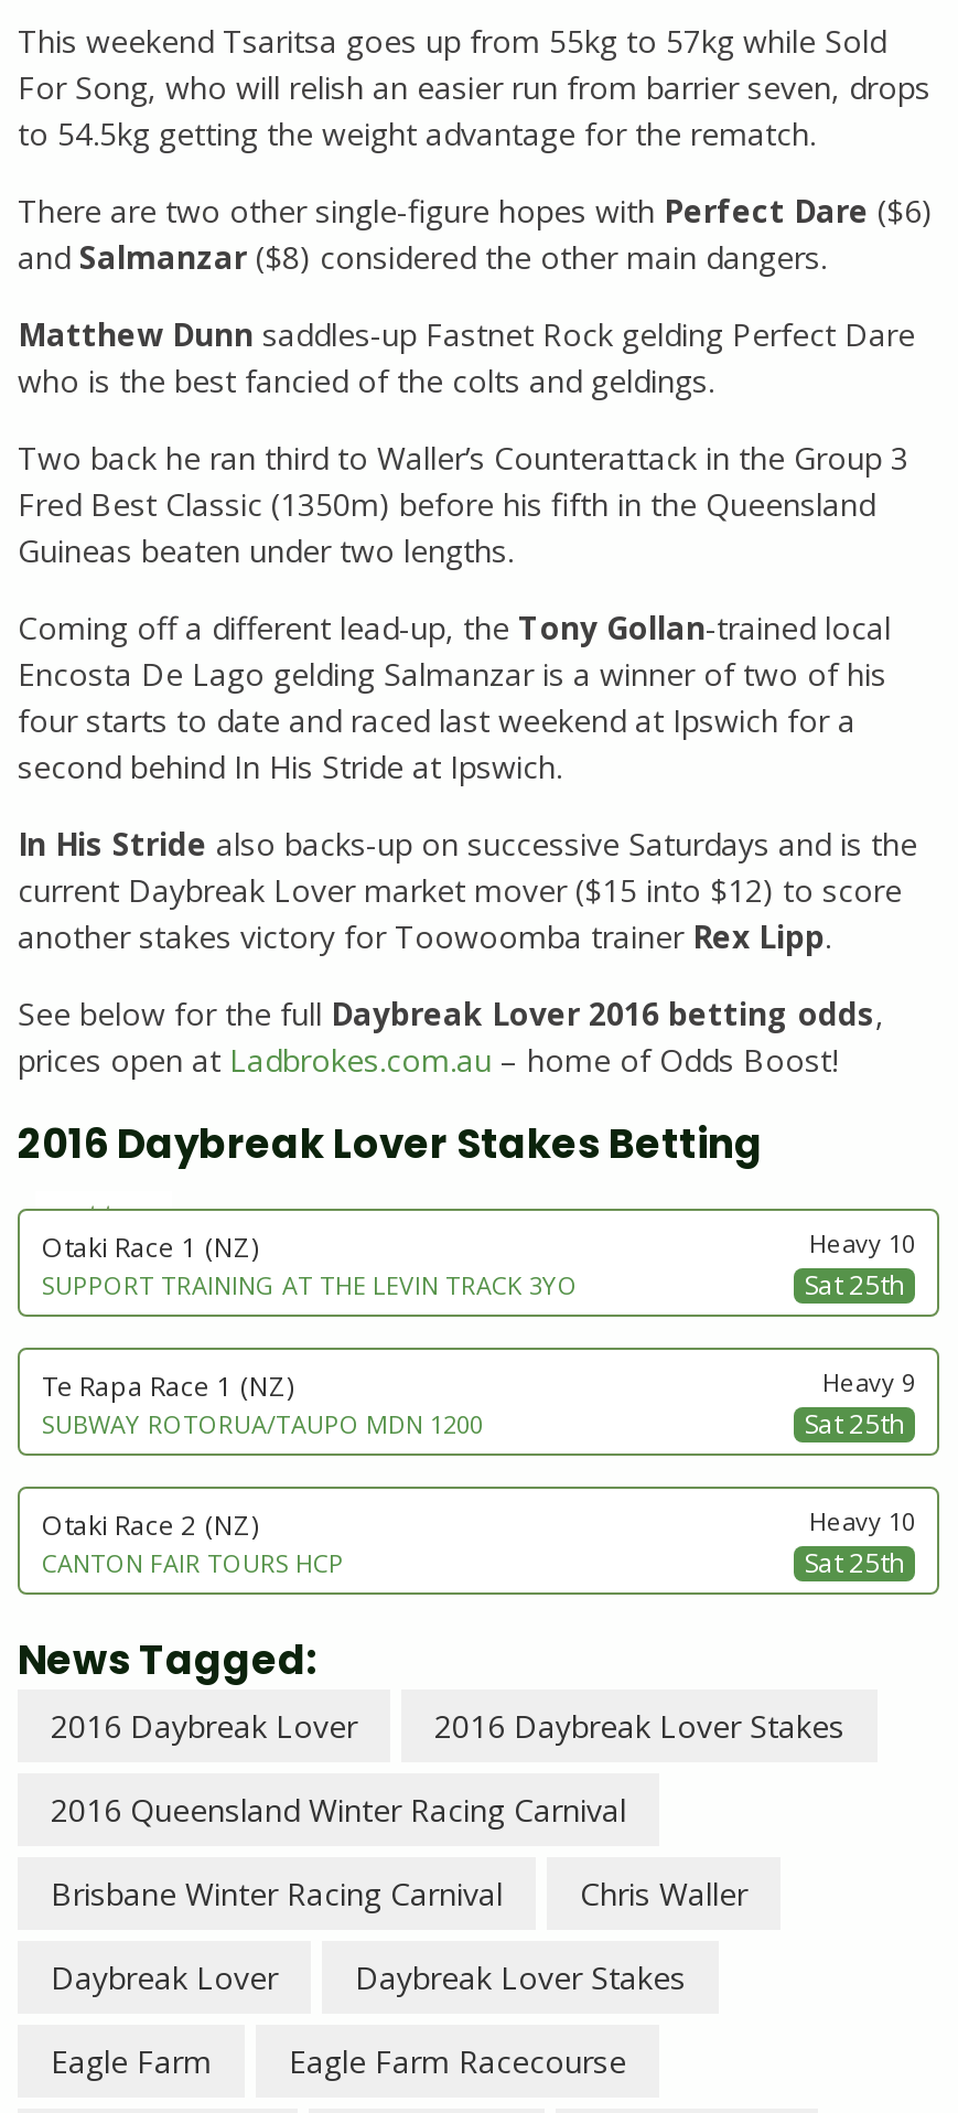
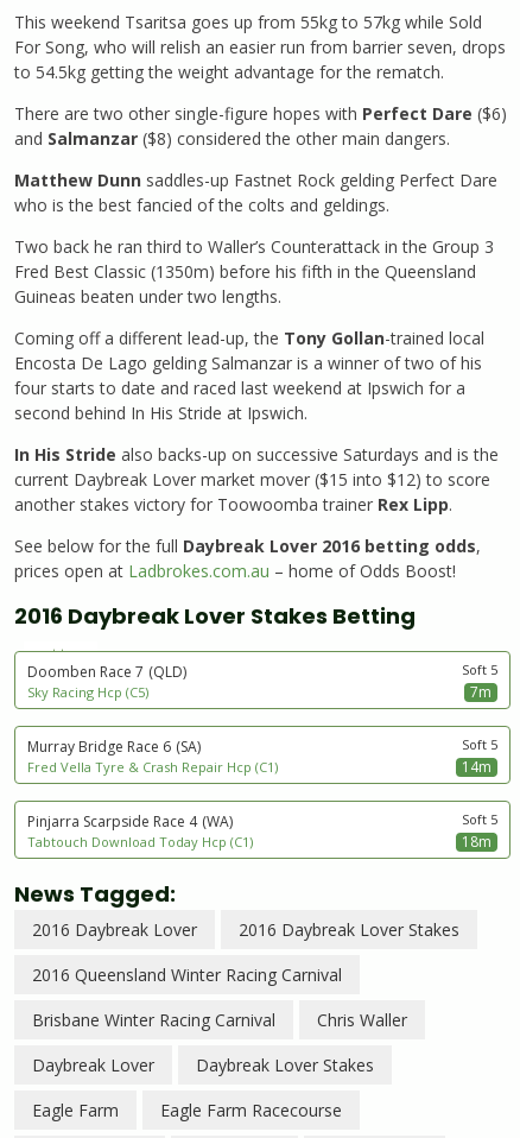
[42,1227,915,1304] Otaki Race 1 (NZ) | Heavy 10 | SUPPORT TRAINING AT THE LEVIN TRACK 3YO | Sat 25th -> [27,661,497,702] Doomben Race 7 (QLD) | Soft 5 | Sky Racing Hcp (C5) | 7m
[42,1366,915,1442] Te Rapa Race 1 (NZ) | Heavy 9 | SUBWAY ROTORUA/TAUPO MDN 1200 | Sat 25th -> [27,736,497,777] Murray Bridge Race 6 (SA) | Soft 5 | Fred Vella Tyre & Crash Repair Hcp (C1) | 14m
[42,1505,915,1581] Otaki Race 2 (NZ) | Heavy 10 | CANTON FAIR TOURS HCP | Sat 25th -> [27,811,497,852] Pinjarra Scarpside Race 4 (WA) | Soft 5 | Tabtouch Download Today Hcp (C1) | 18m

